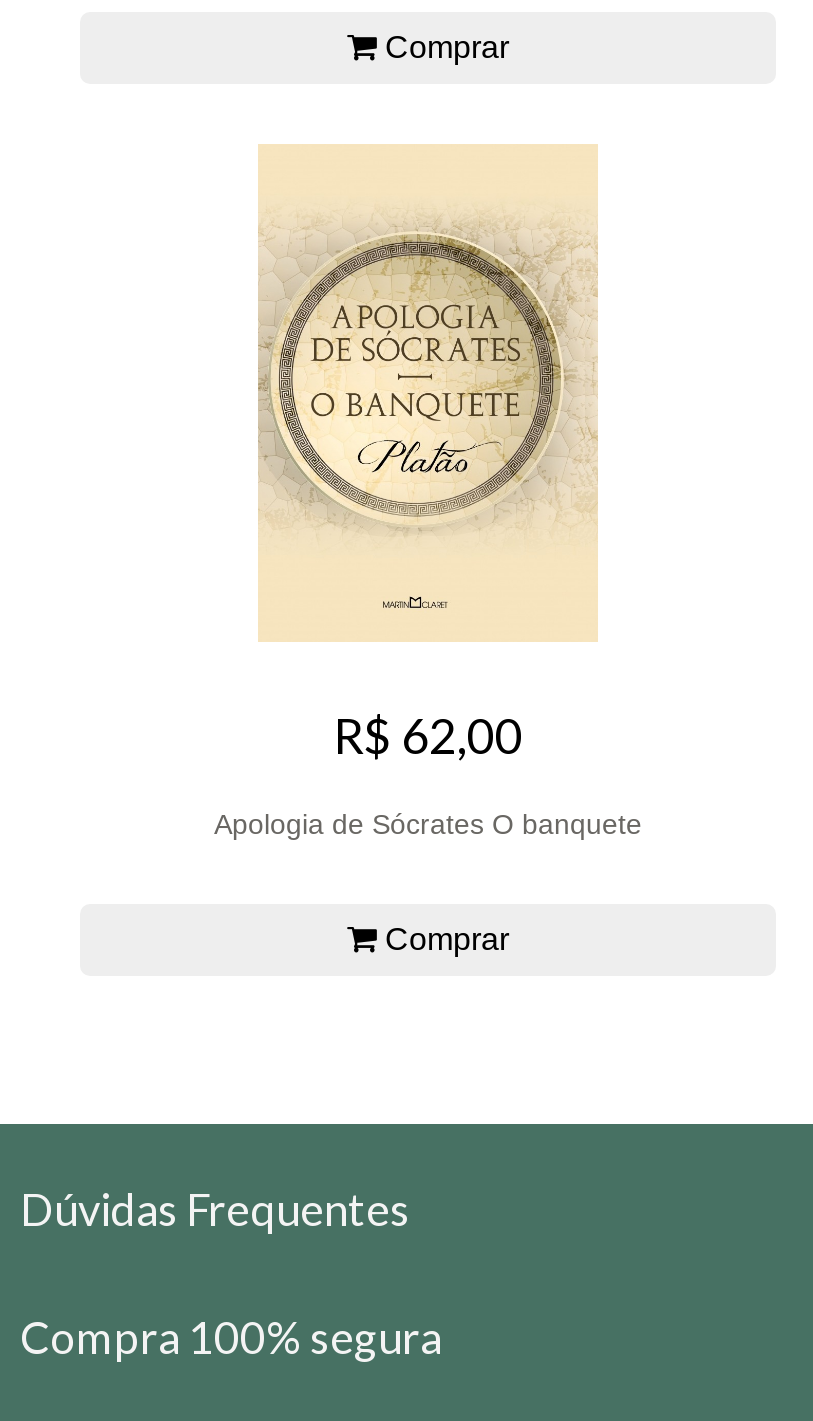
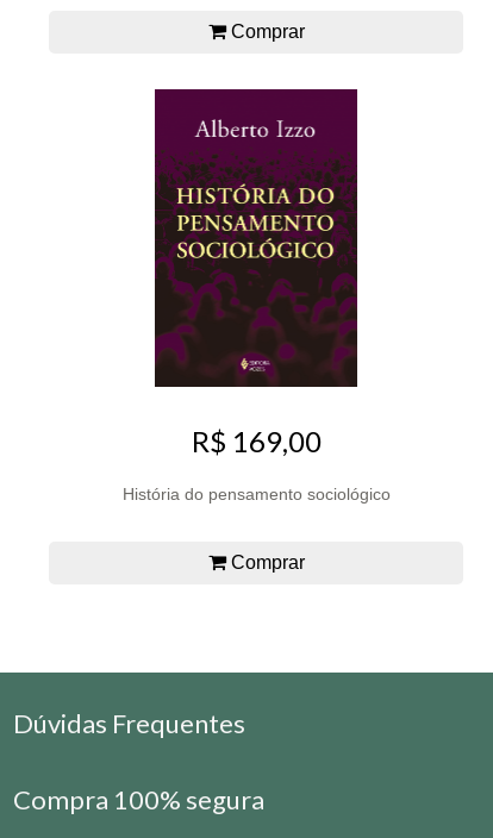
[258,144,598,764] [image] | R$ 62,00 -> [154,88,358,458] [image] | R$ 169,00
[214,808,642,840] Apologia de Sócrates O banquete -> [122,485,390,504] História do pensamento sociológico

